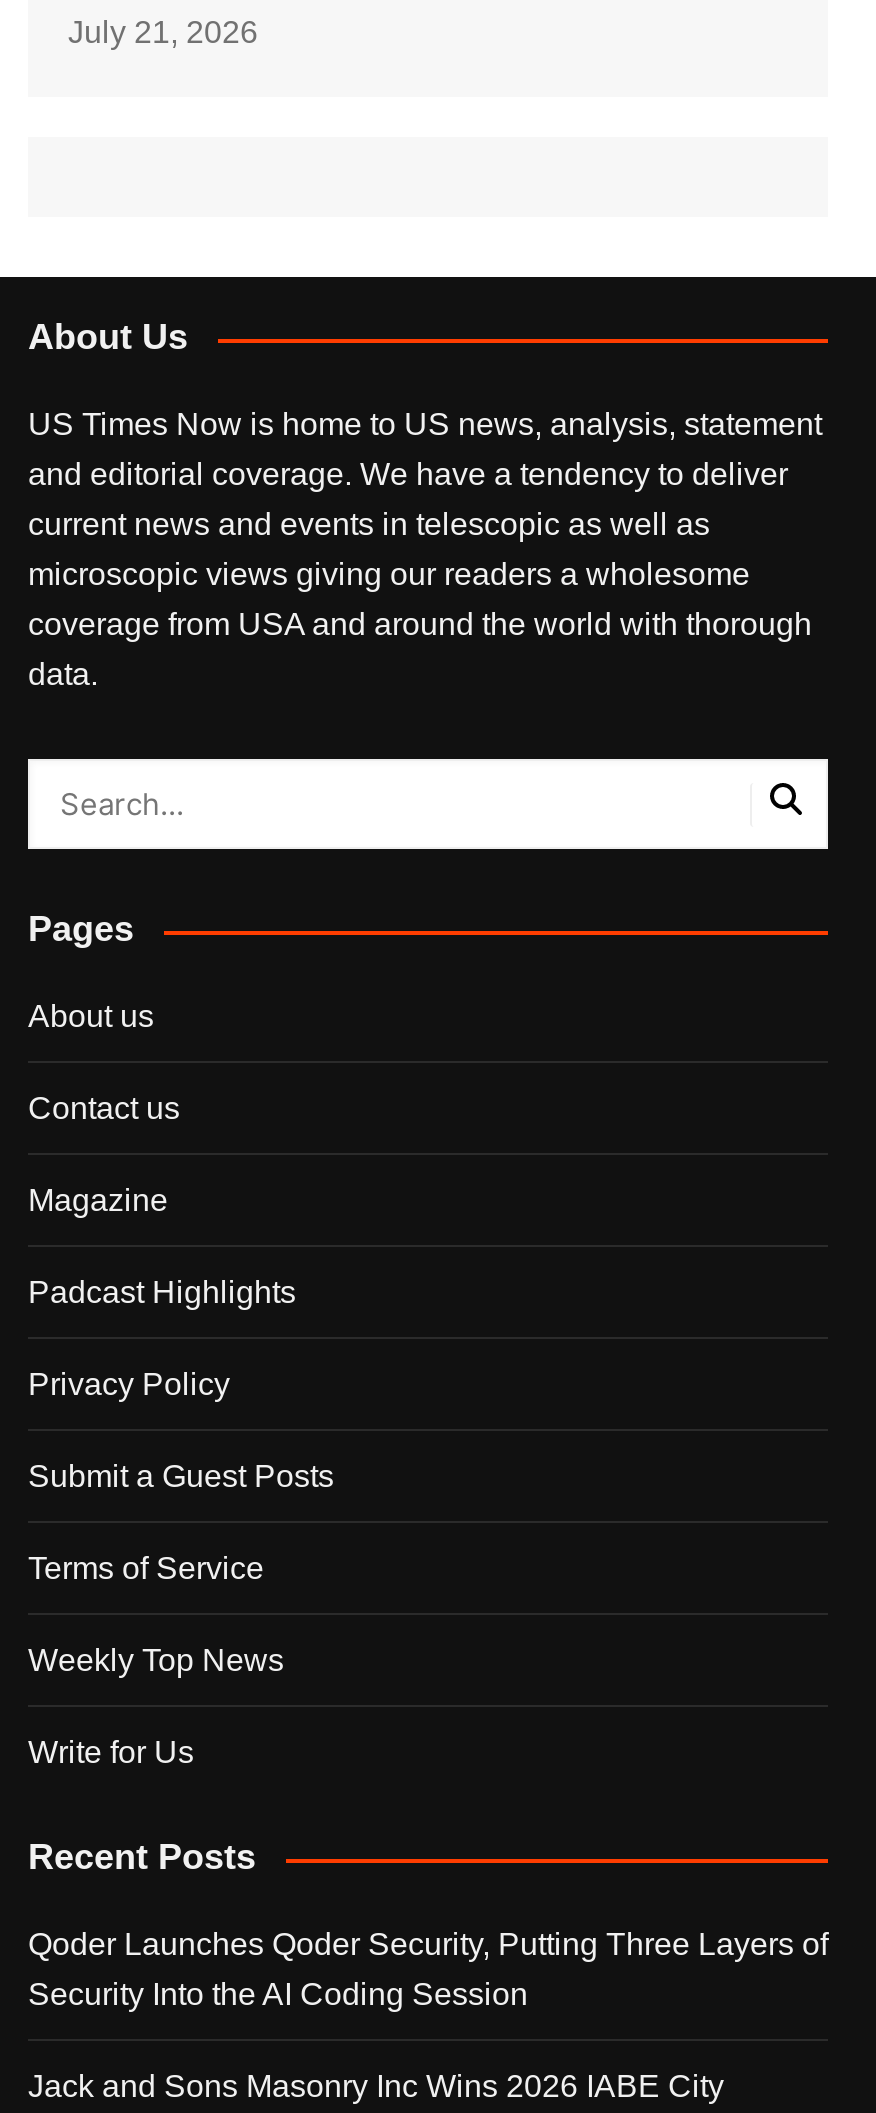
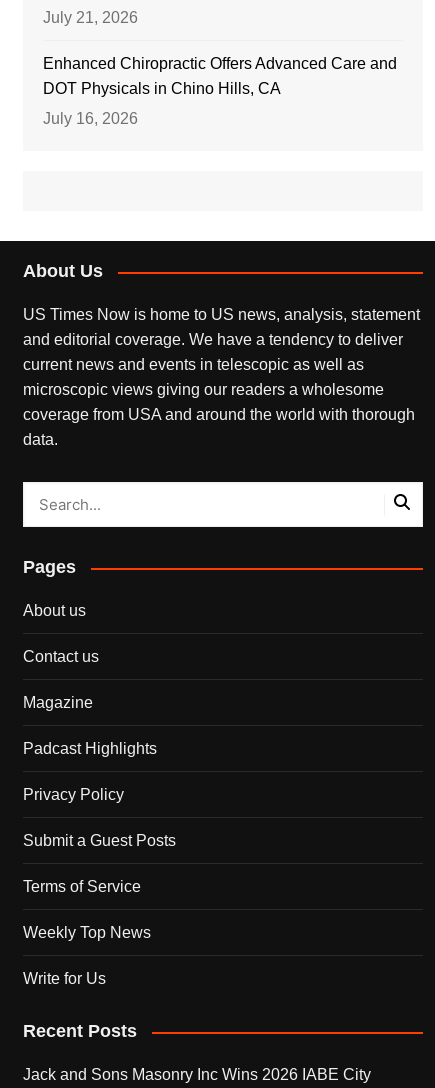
none -> [43,55,397,127] Enhanced Chiropractic Offers Advanced Care and | DOT Physicals in Chino Hills, CA | July 16, 2026
moved [28,318,822,1878] -> [23,261,420,1041]: About Us | US Times Now is home to US news, analysis, statement | and editorial coverage. We have a tendency to deliver | ... | Write for Us | Recent Posts
[28,1928,828,2012] Qoder Launches Qoder Security, Putting Three Layers of | Security Into the AI Coding Session -> none

